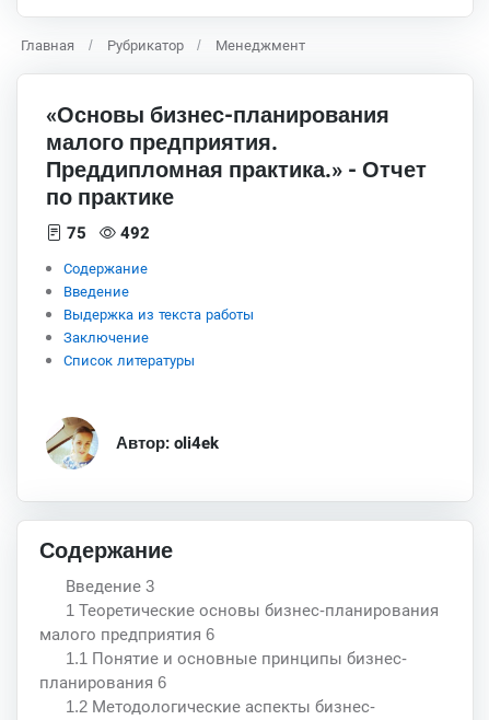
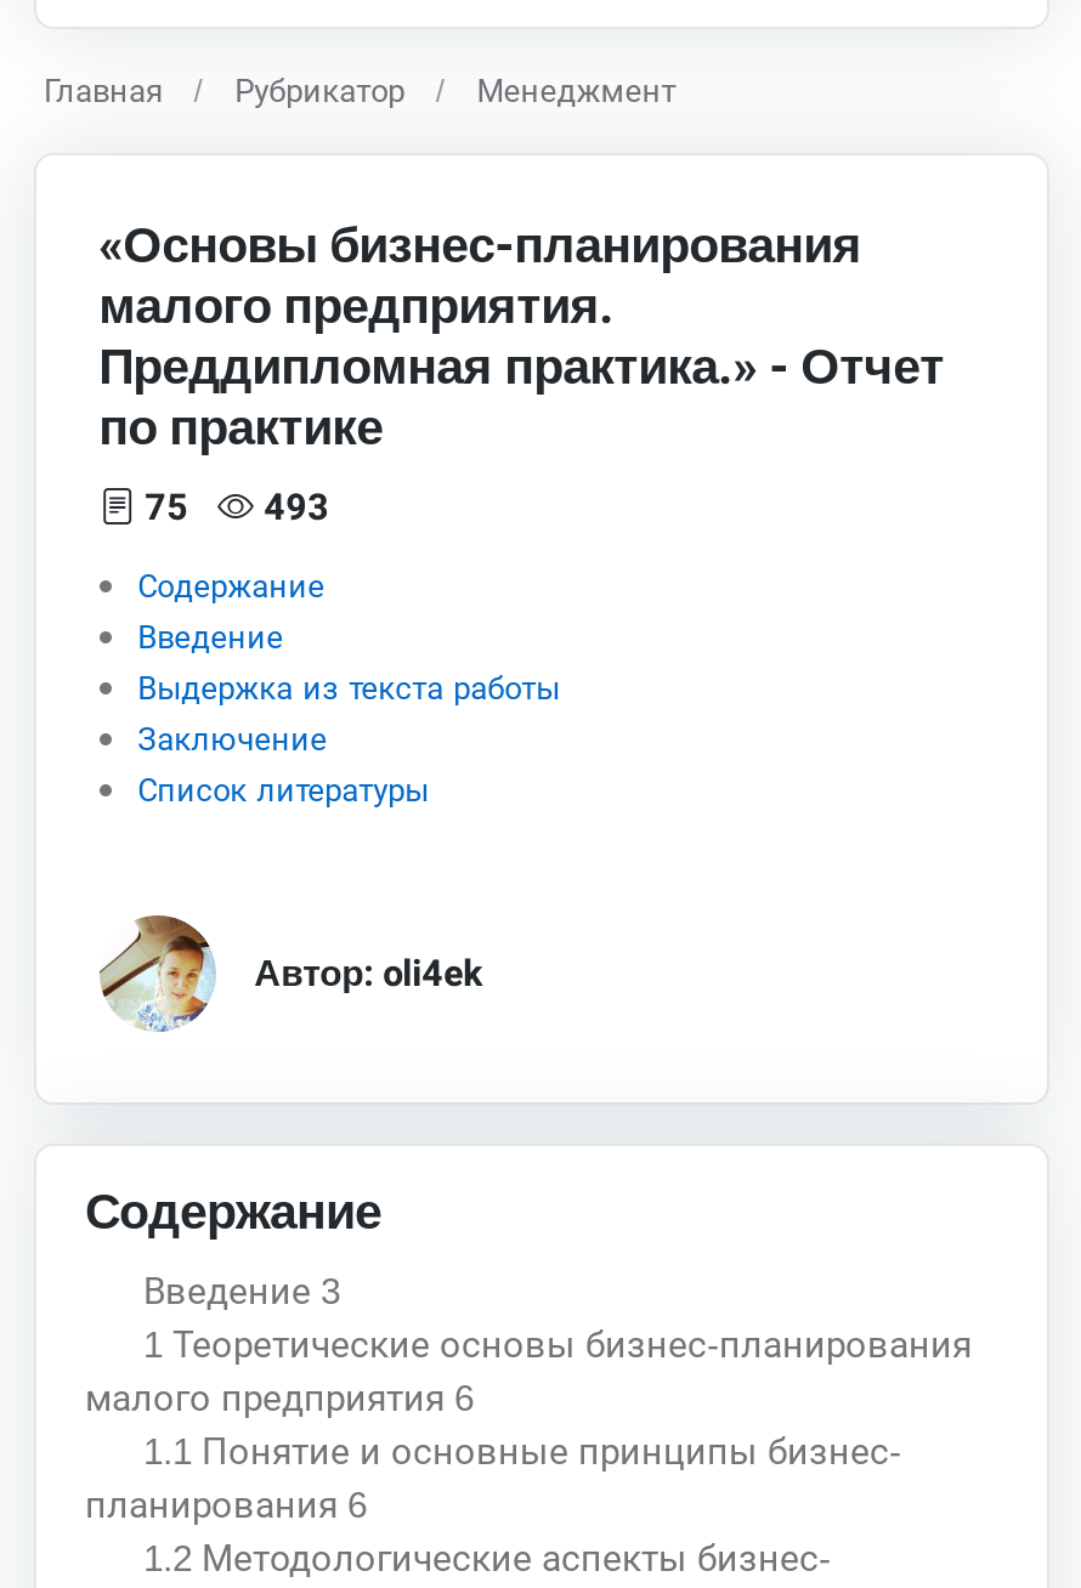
[66,221,149,245] 75 492 -> [145,481,329,534] 75 493

